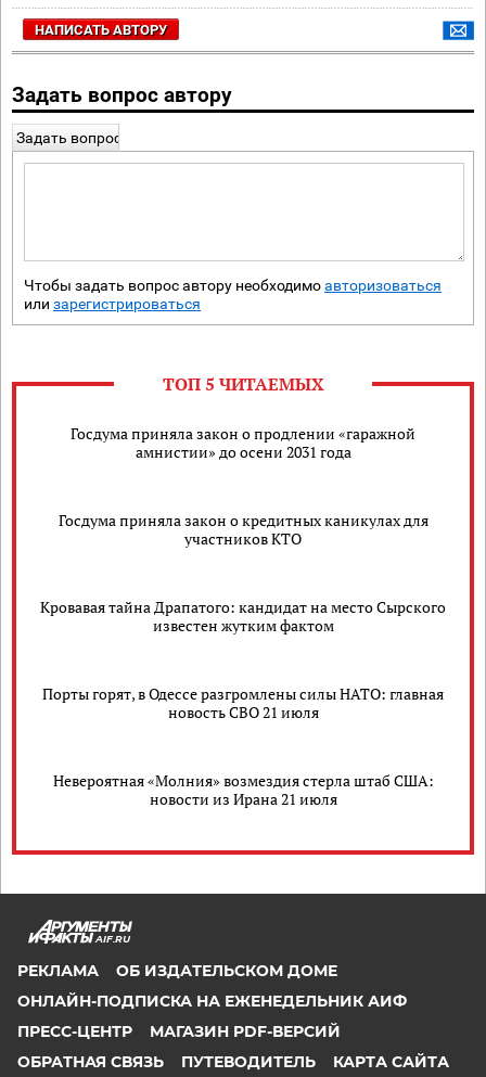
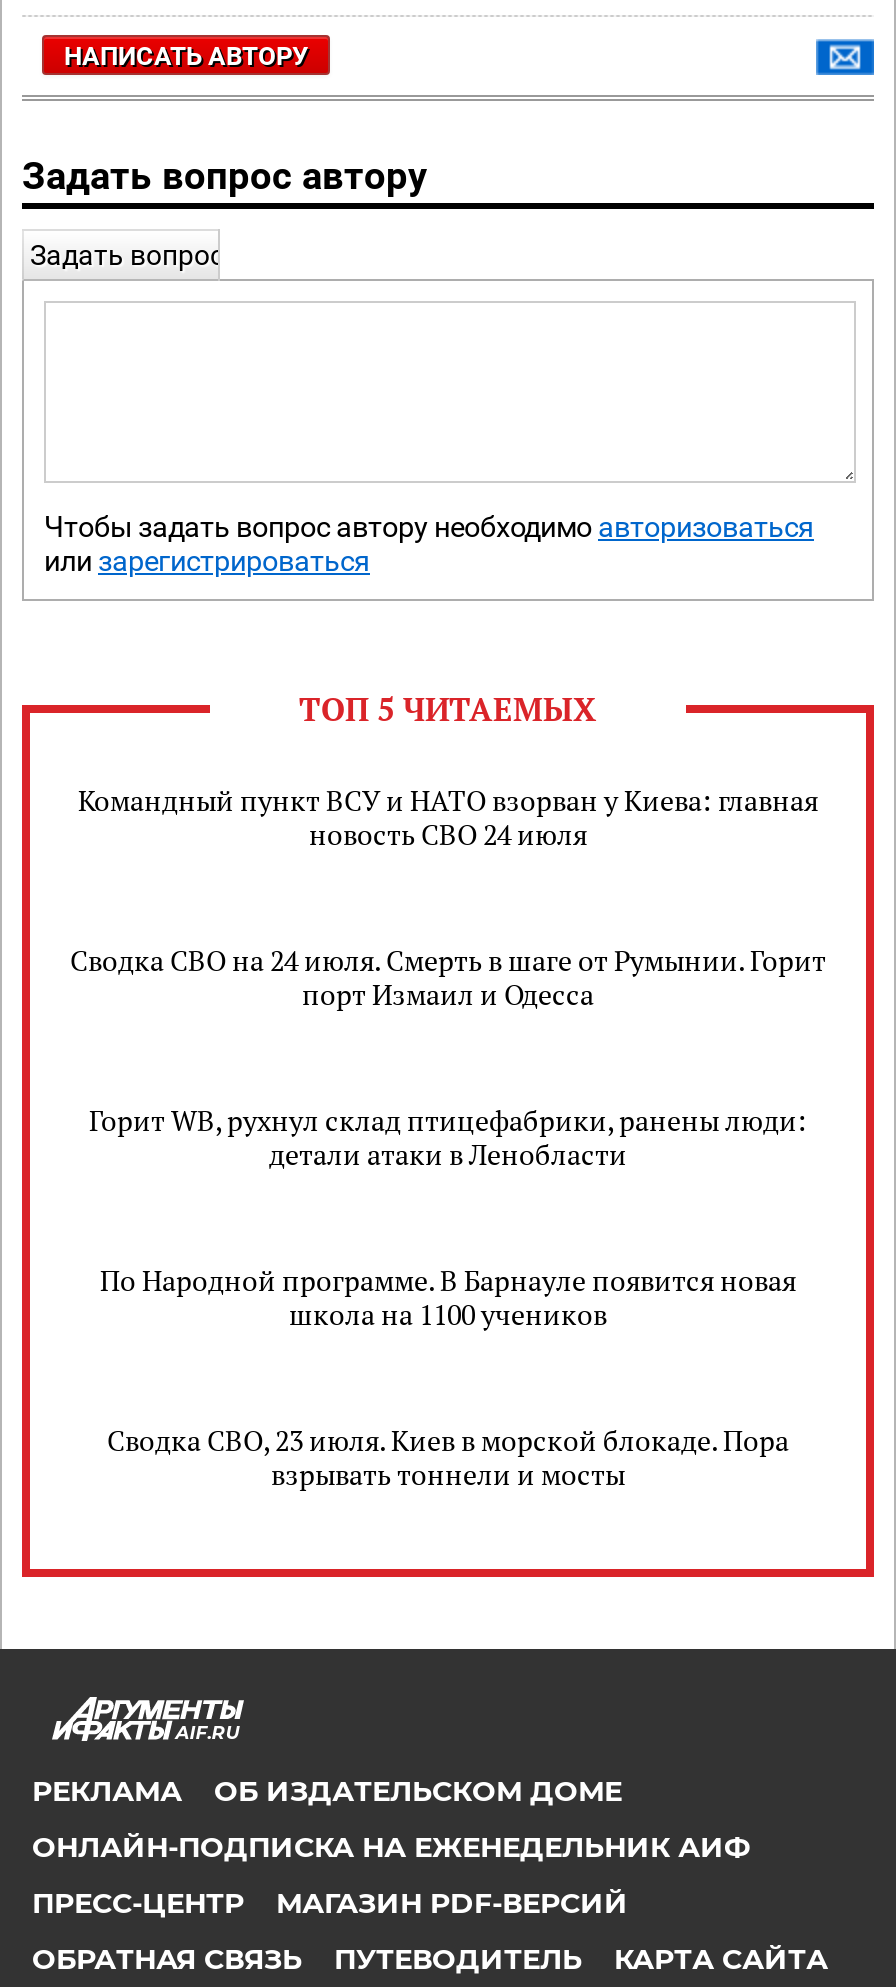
[71,423,415,462] Госдума приняла закон о продлении «гаражной | амнистии» до осени 2031 года -> [78,781,818,853] Командный пункт ВСУ и НАТО взорван у Киева: главная | новость СВО 24 июля
[58,510,428,549] Госдума приняла закон о кредитных каникулах для | участников КТО -> [70,941,826,1013] Сводка СВО на 24 июля. Смерть в шаге от Румынии. Горит | порт Измаил и Одесса
[40,597,446,636] Кровавая тайна Драпатого: кандидат на место Сырского | известен жутким фактом -> [89,1101,807,1173] Горит WB, рухнул склад птицефабрики, ранены люди: | детали атаки в Ленобласти
[42,683,444,722] Порты горят, в Одессе разгромлены силы НАТО: главная | новость СВО 21 июля -> [100,1261,796,1333] По Народной программе. В Барнауле появится новая | школа на 1100 учеников
[53,770,433,809] Невероятная «Молния» возмездия стерла штаб США: | новости из Ирана 21 июля -> [107,1421,789,1493] Сводка СВО, 23 июля. Киев в морской блокаде. Пора | взрывать тоннели и мосты

